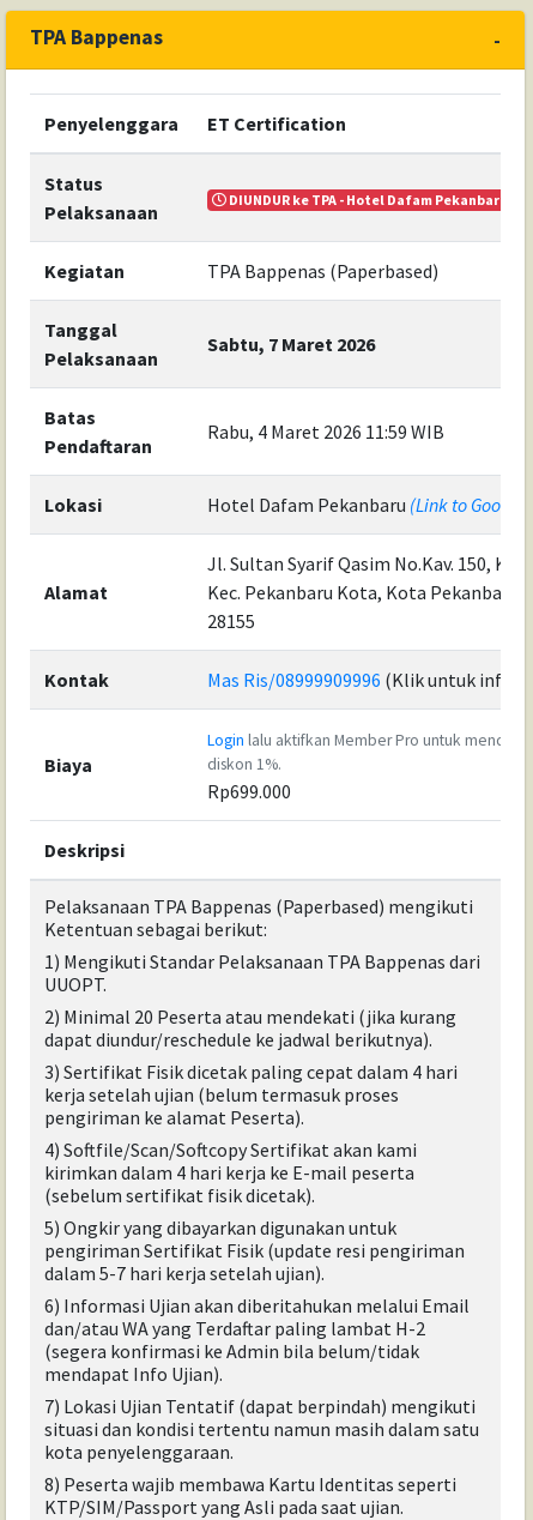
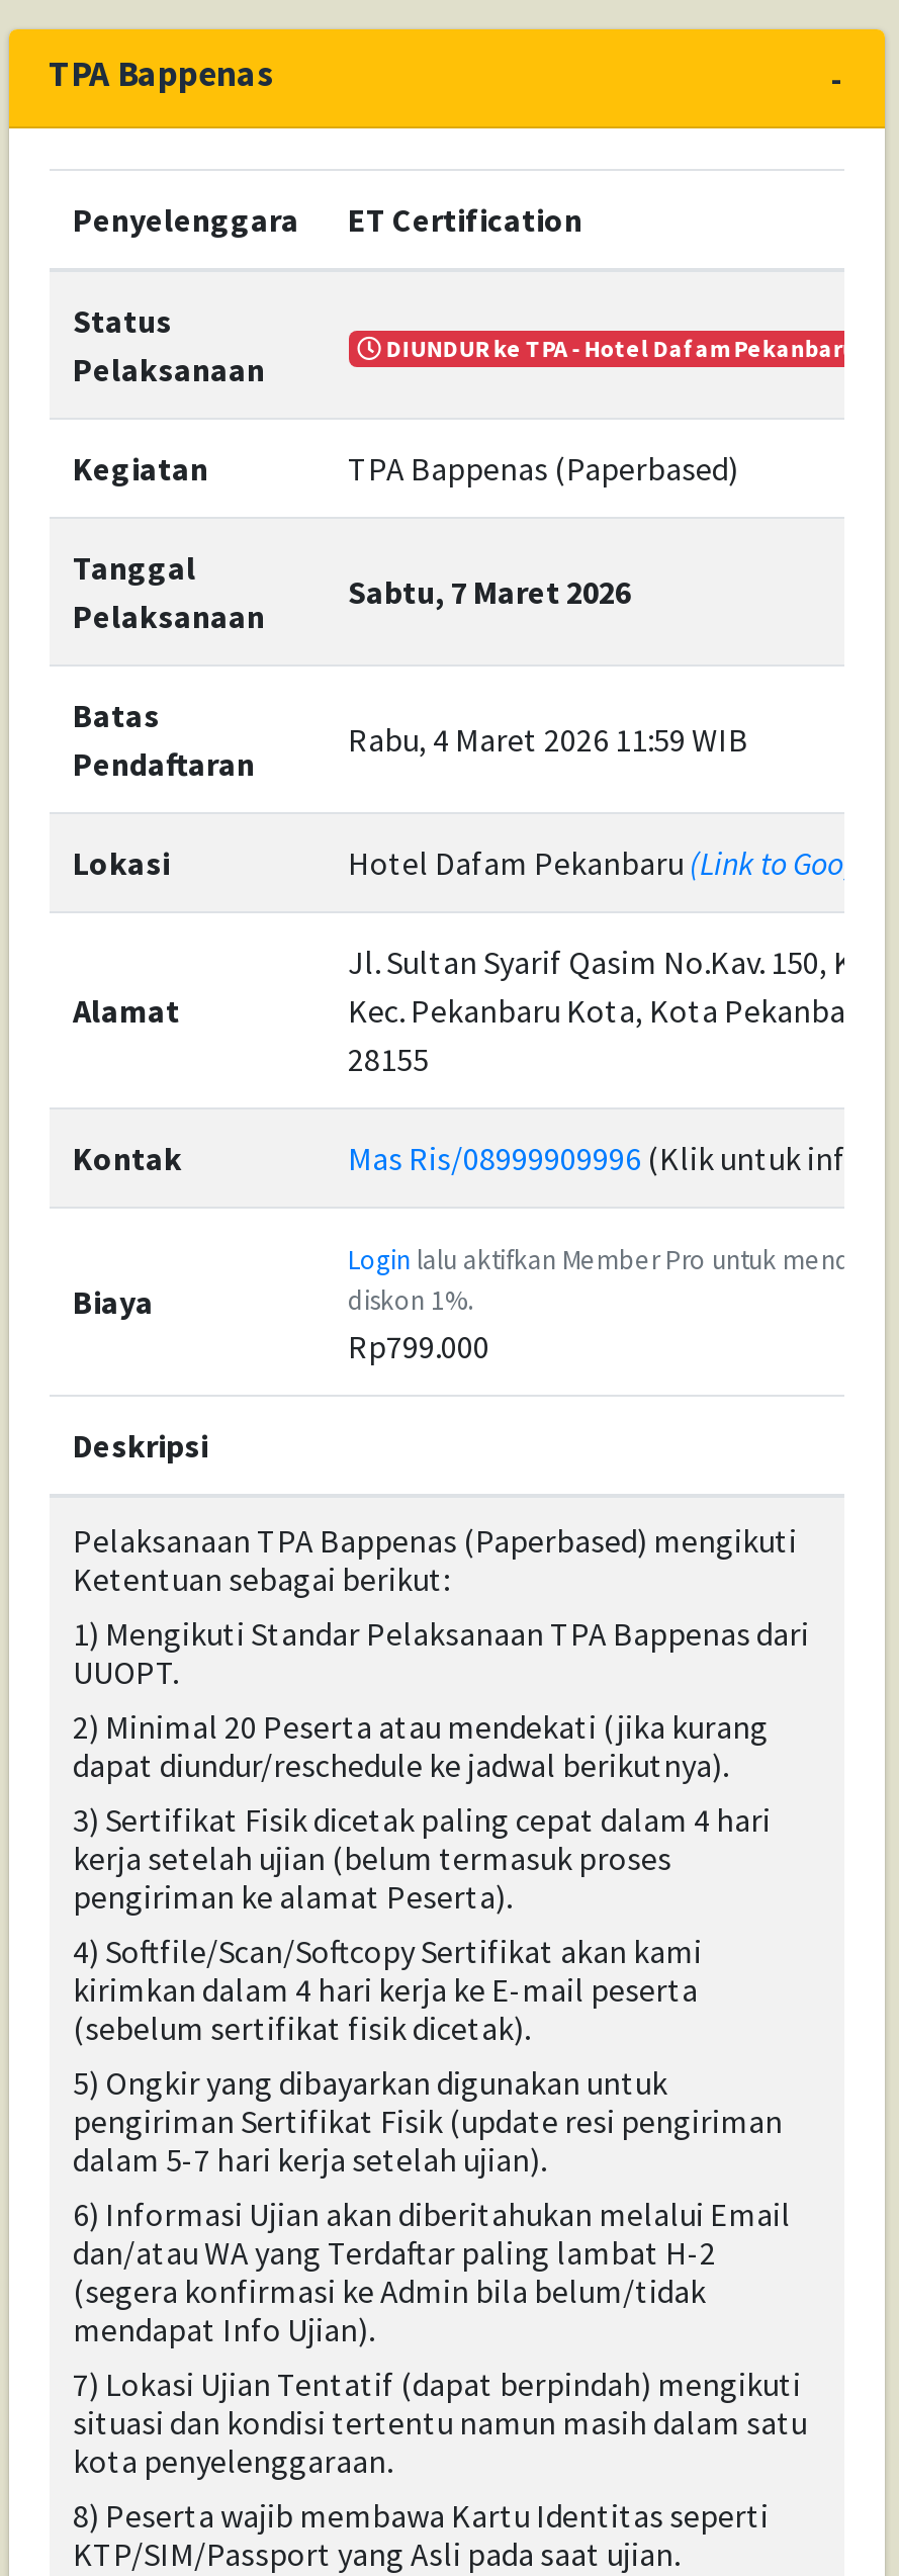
[207,779,290,803] Rp699.000 -> [348,1326,489,1366] Rp799.000

